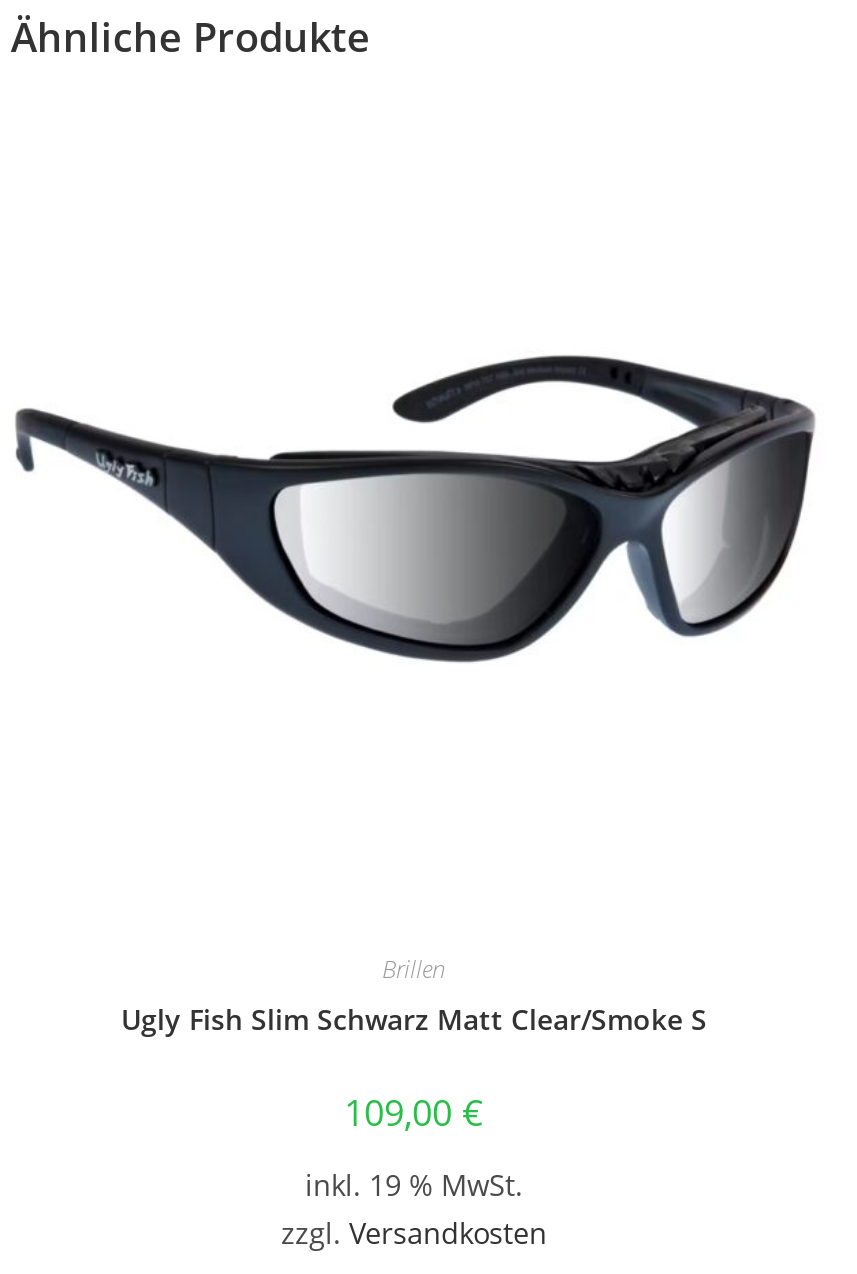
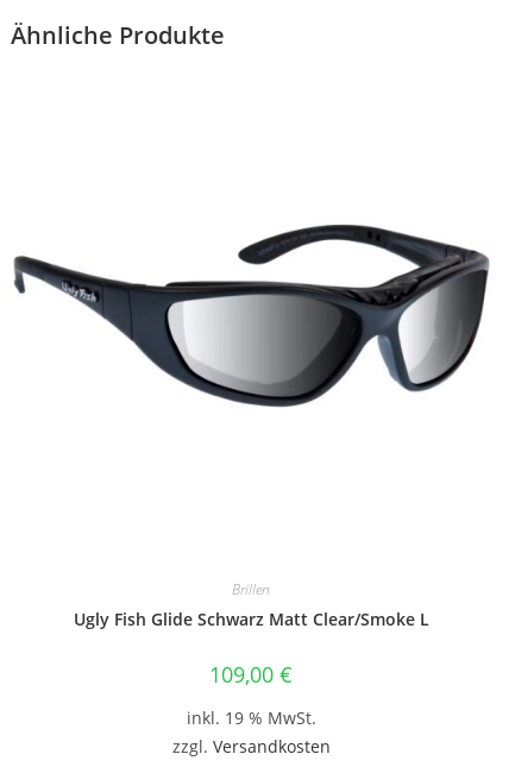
[121,1000,707,1038] Ugly Fish Slim Schwarz Matt Clear/Smoke S -> [73,607,429,630] Ugly Fish Glide Schwarz Matt Clear/Smoke L

